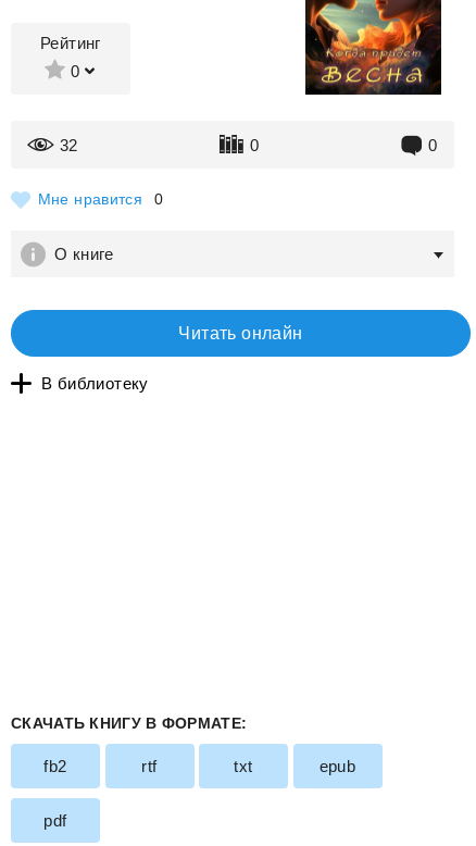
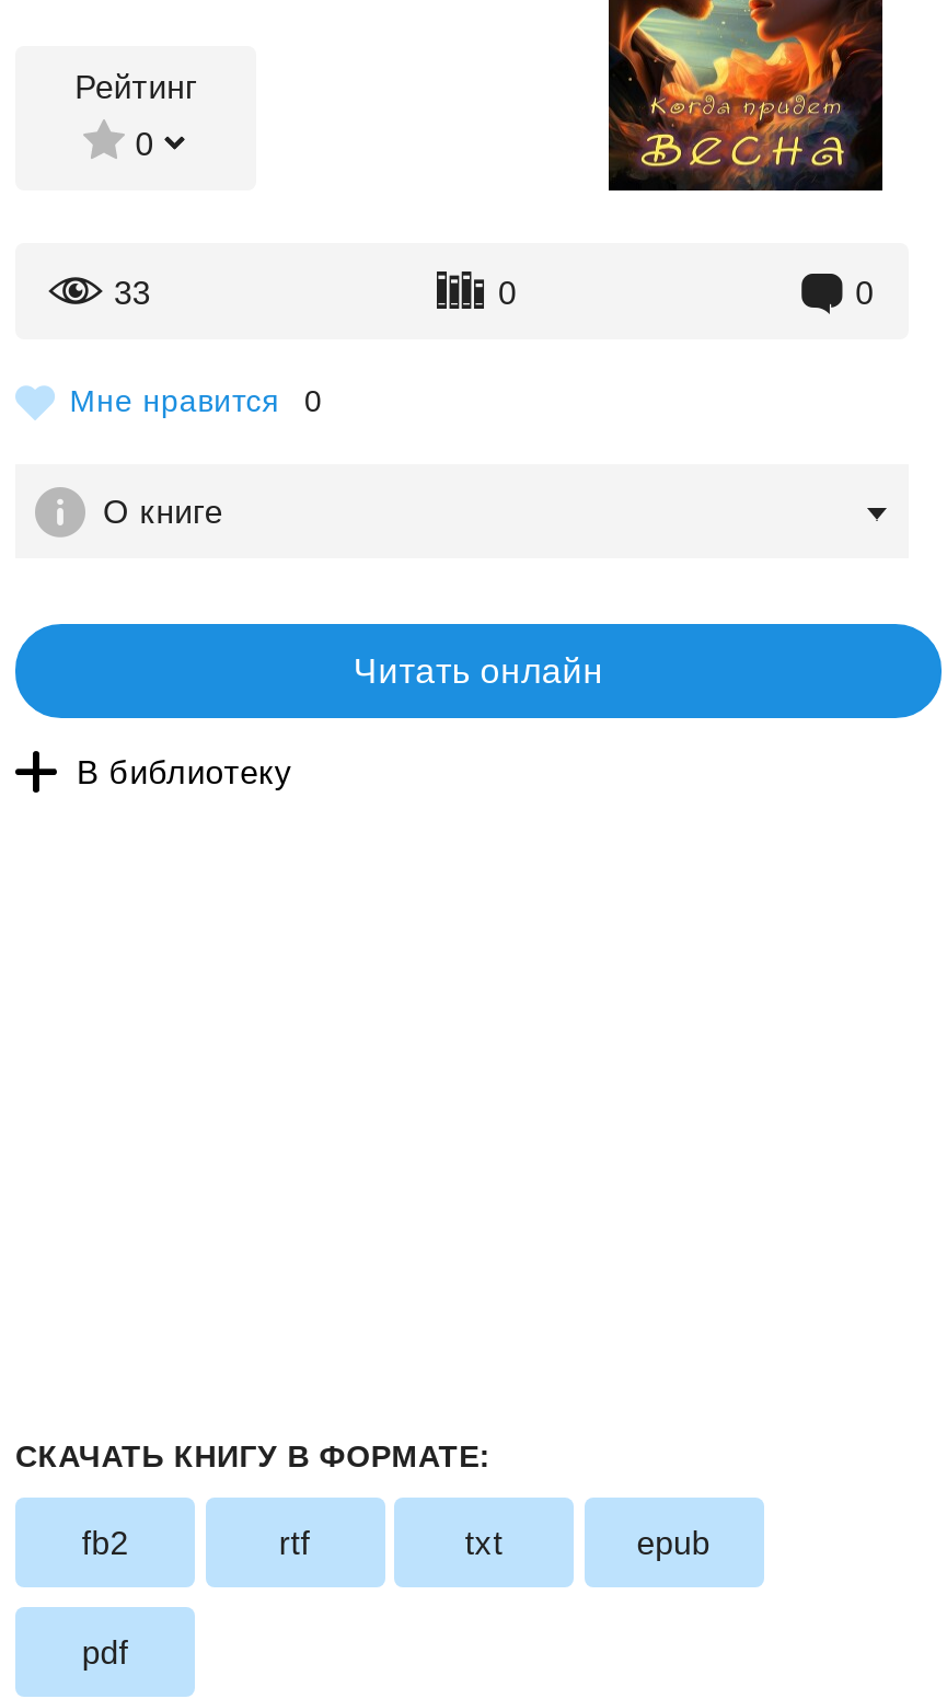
[60,136,78,154] 32 -> [114,274,150,311] 33

